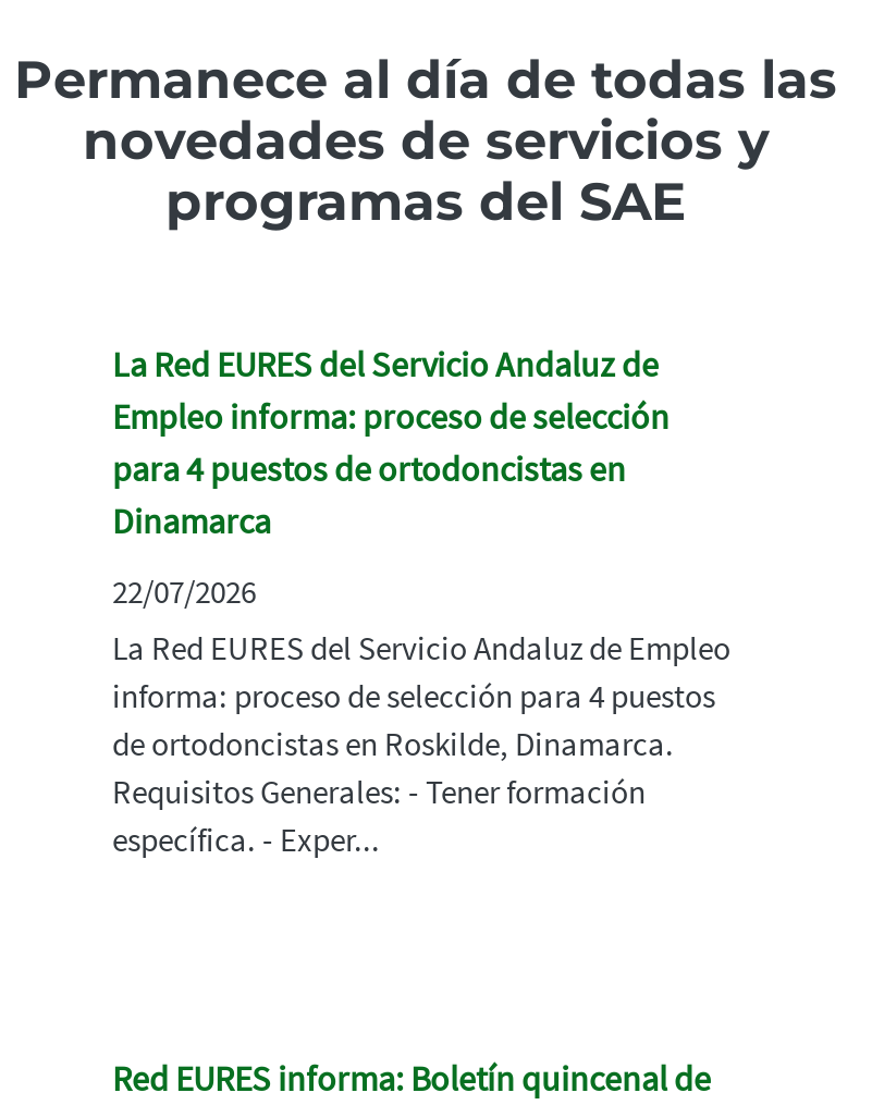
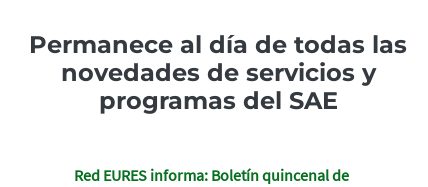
[112,342,730,860] La Red EURES del Servicio Andaluz de | Empleo informa: proceso de selección | para 4 puestos de ortodoncistas en | Dinamarca | 22/07/2026 | La Red EURES del Servicio Andaluz de Empleo | informa: proceso de selección para 4 puestos | de ortodoncistas en Roskilde, Dinamarca. | Requisitos Generales: - Tener formación | específica. - Exper... -> none

